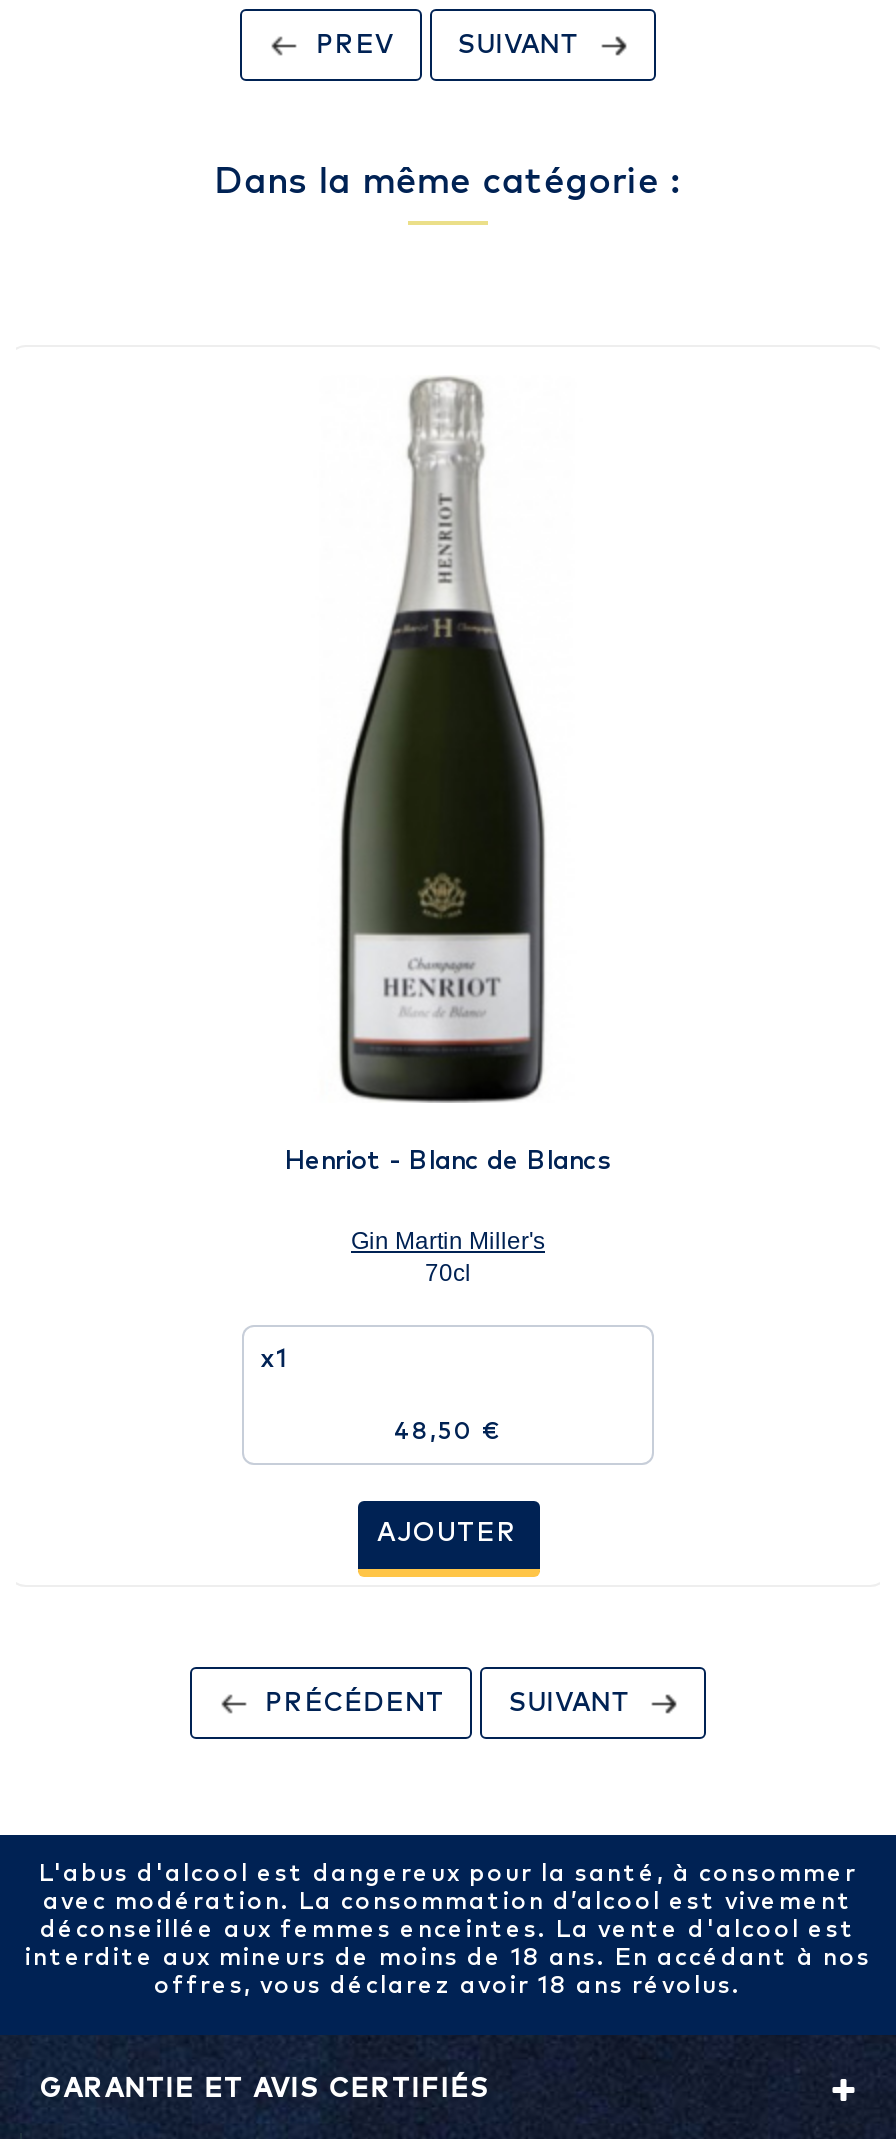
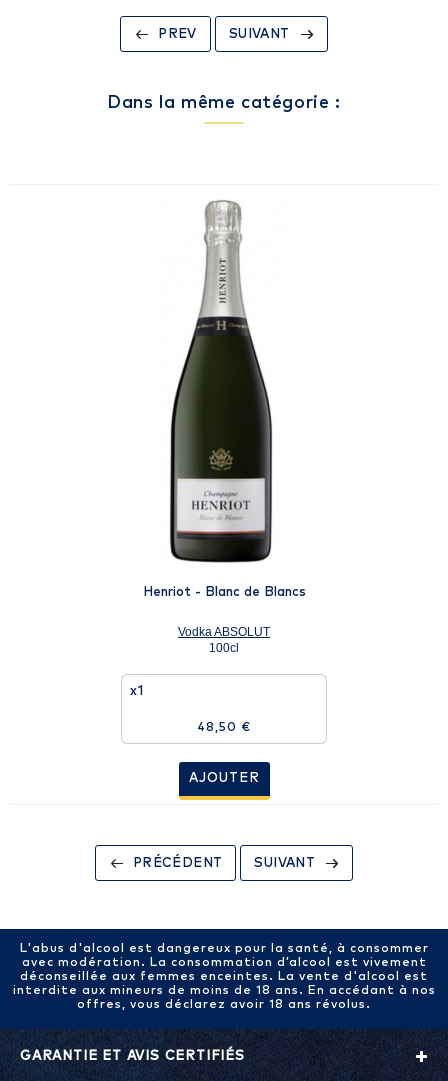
[351,1228,545,1288] Gin Martin Miller's | 70cl -> [178,625,270,655] Vodka ABSOLUT | 100cl

